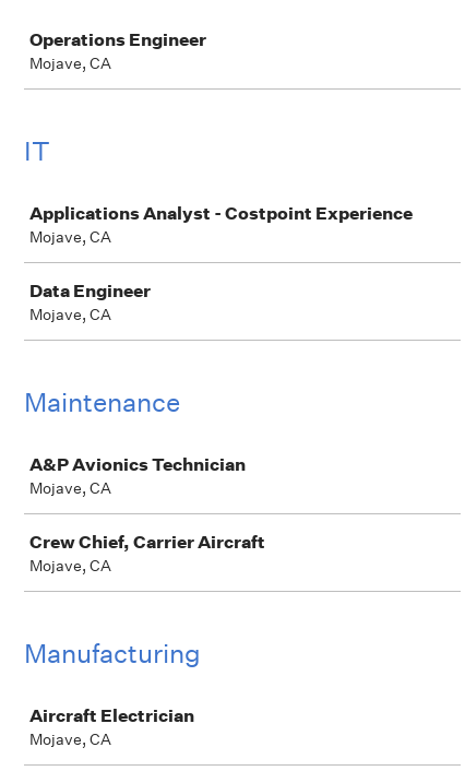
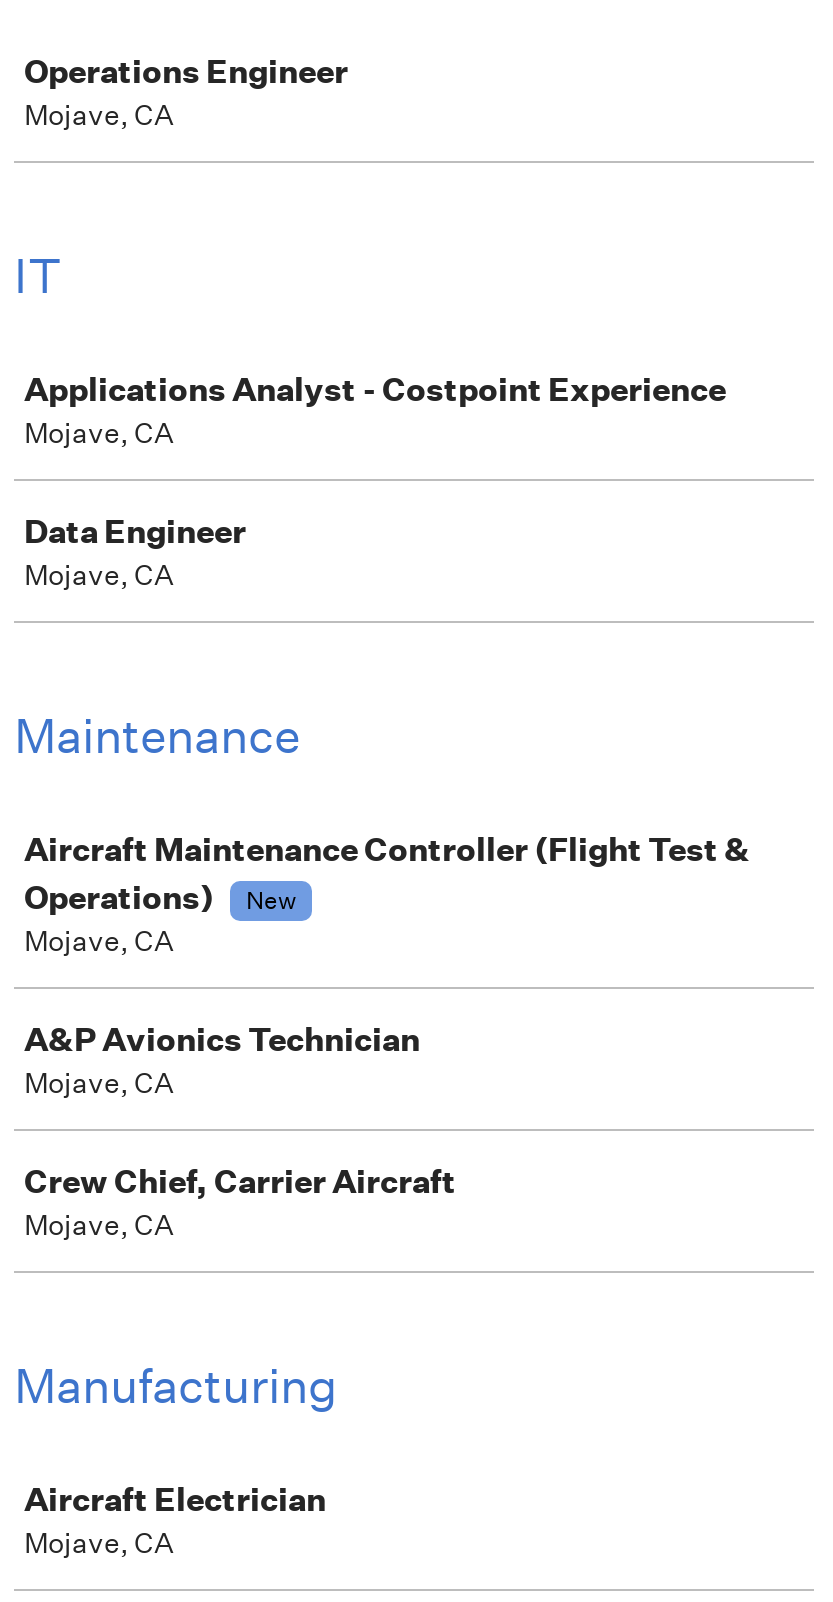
none -> [24,829,750,959] Aircraft Maintenance Controller (Flight Test & | Operations) | New | Mojave, CA

